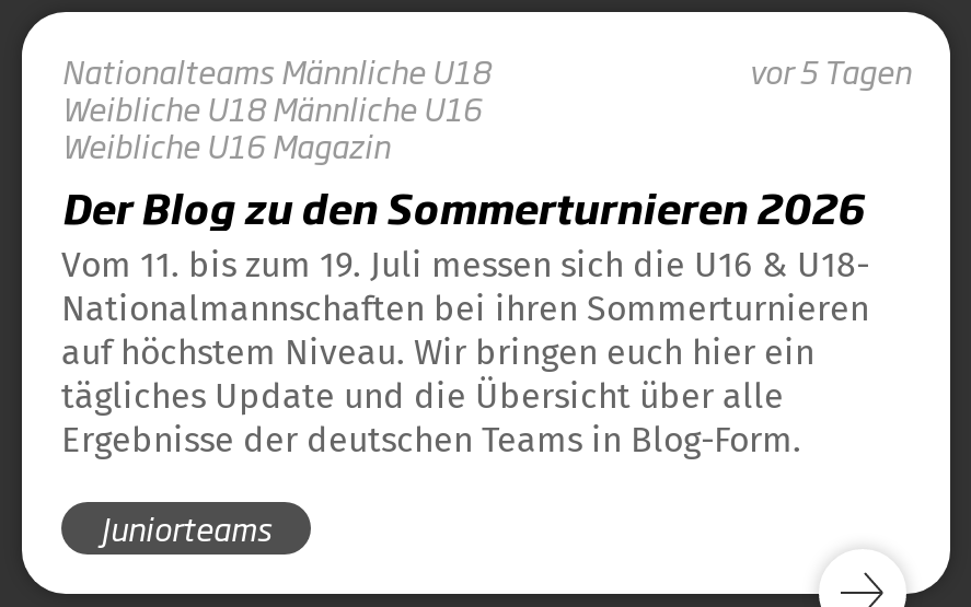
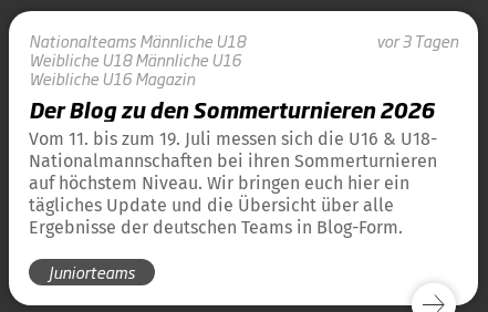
[749,47,911,93] vor 5 Tagen -> [376,29,458,52] vor 3 Tagen

